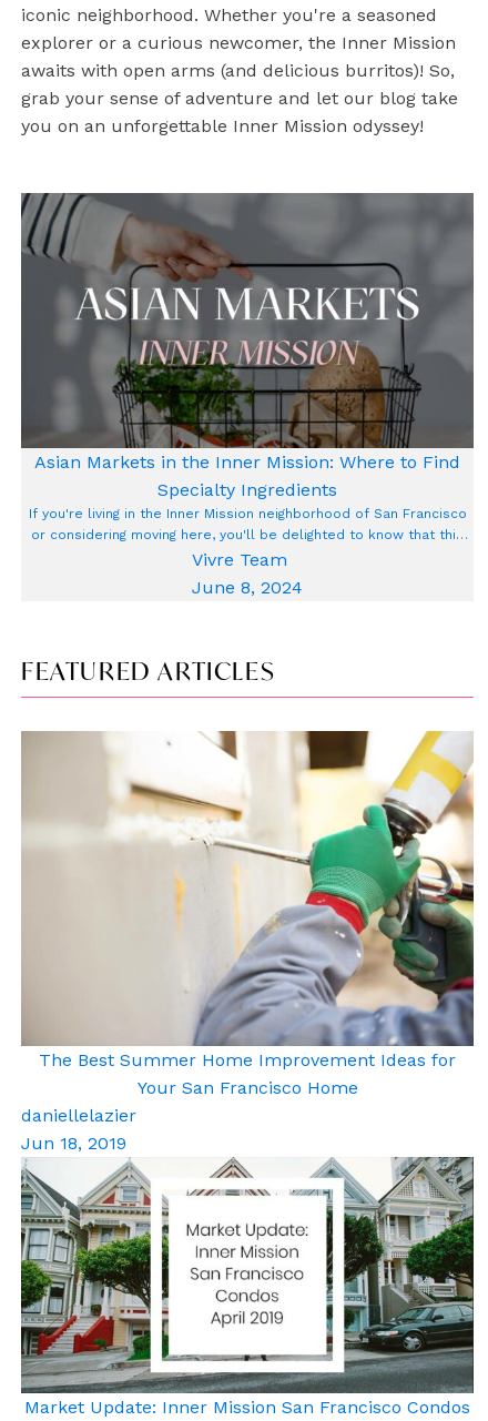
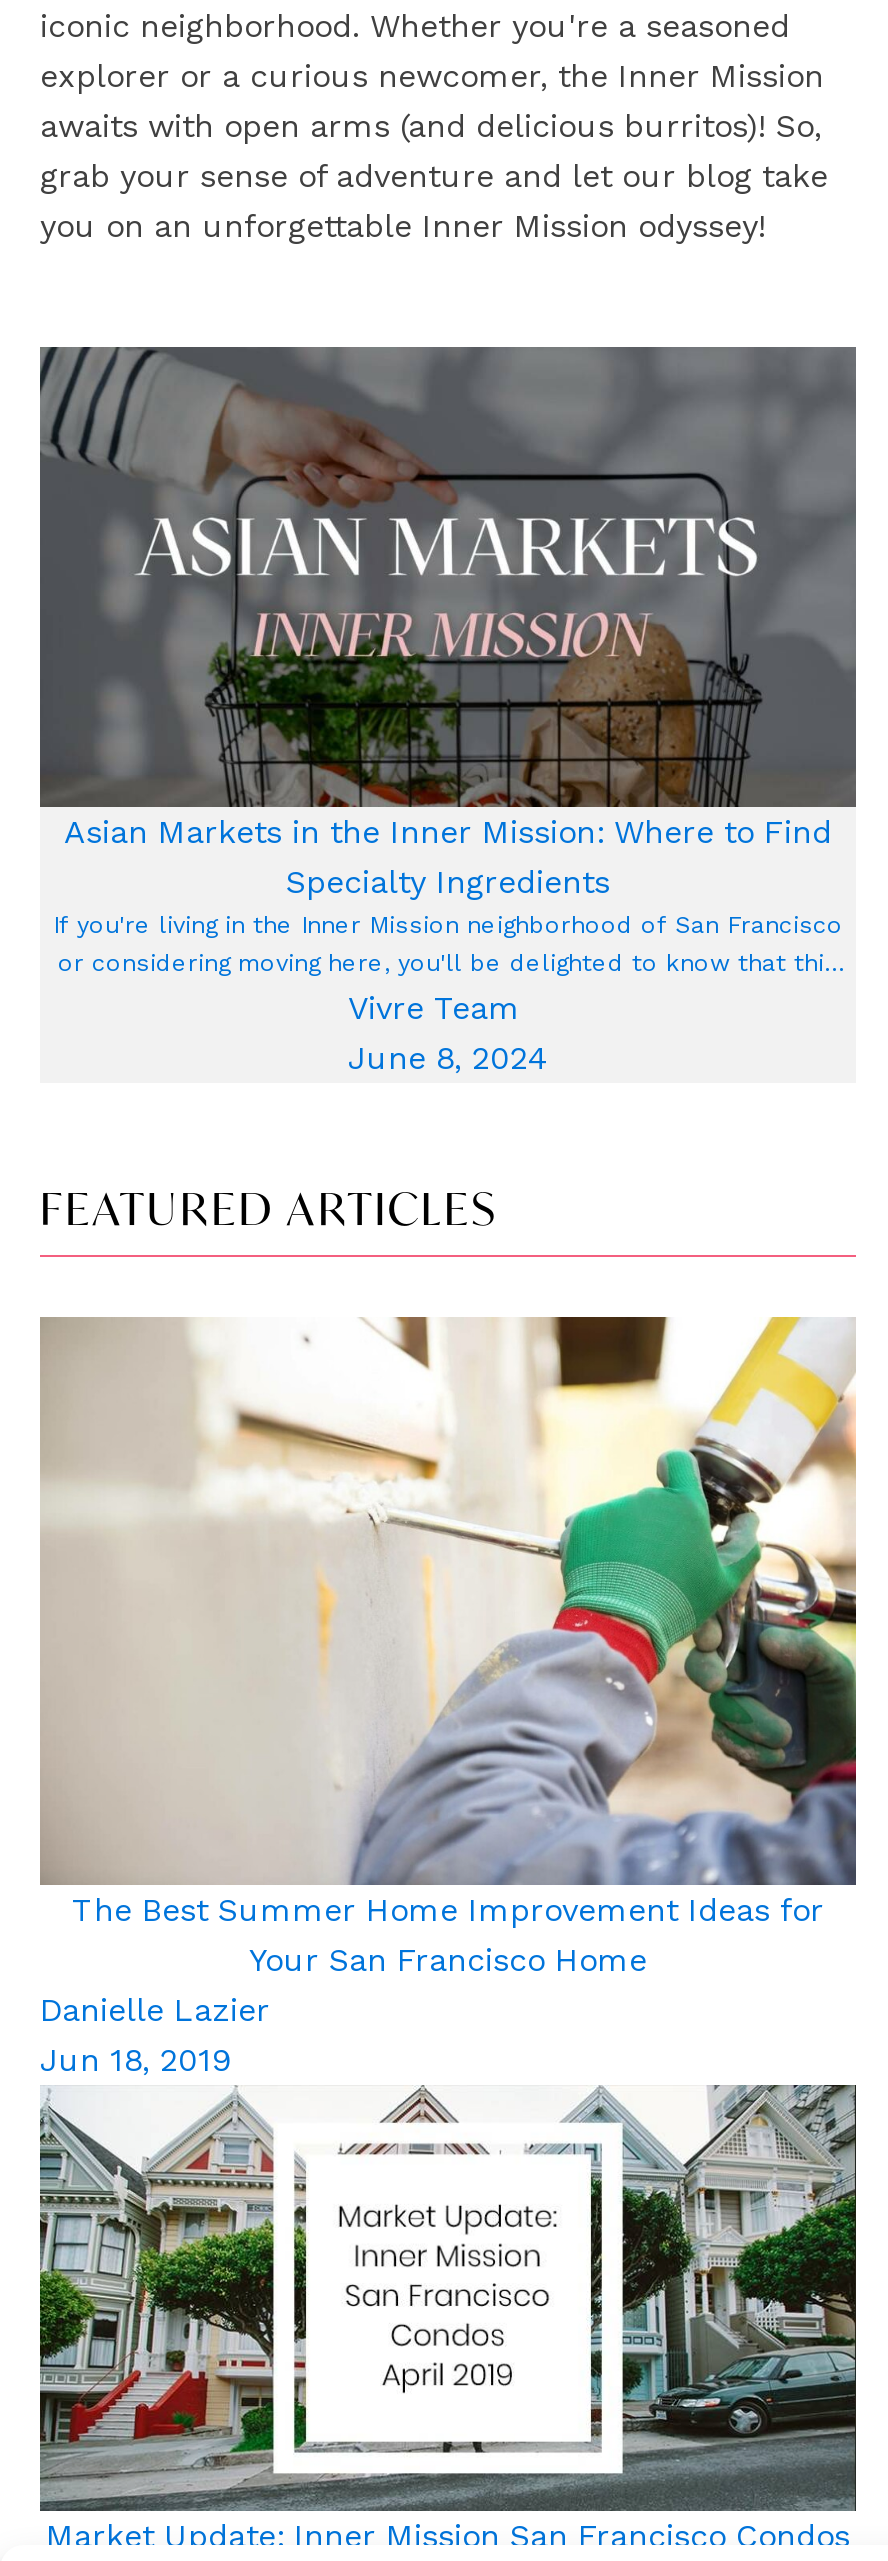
[21,1105,136,1126] daniellelazier -> [40,1991,270,2029] Danielle Lazier

